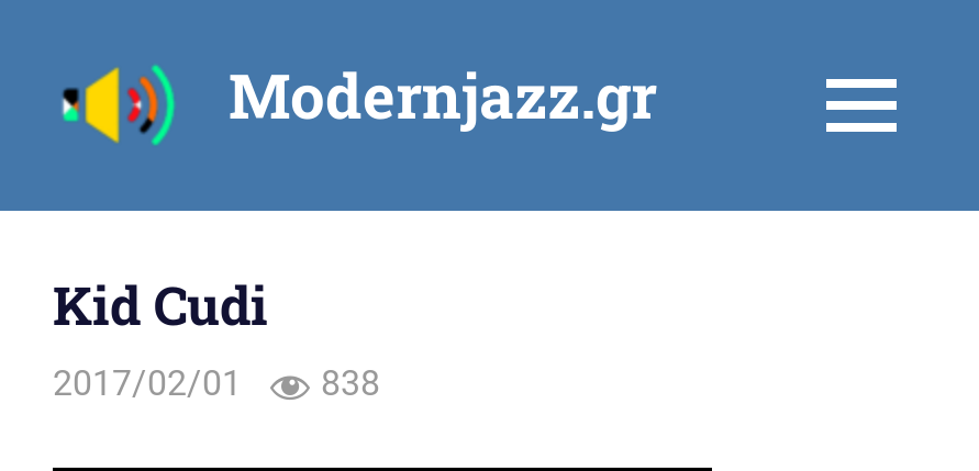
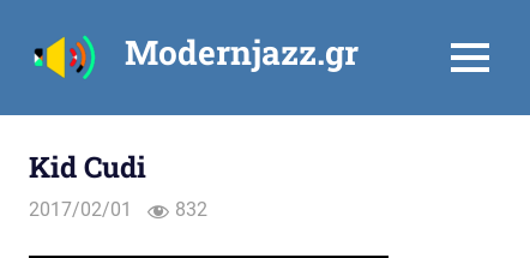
[53,362,380,404] 2017/02/01 838 -> [29,198,207,221] 2017/02/01 832

